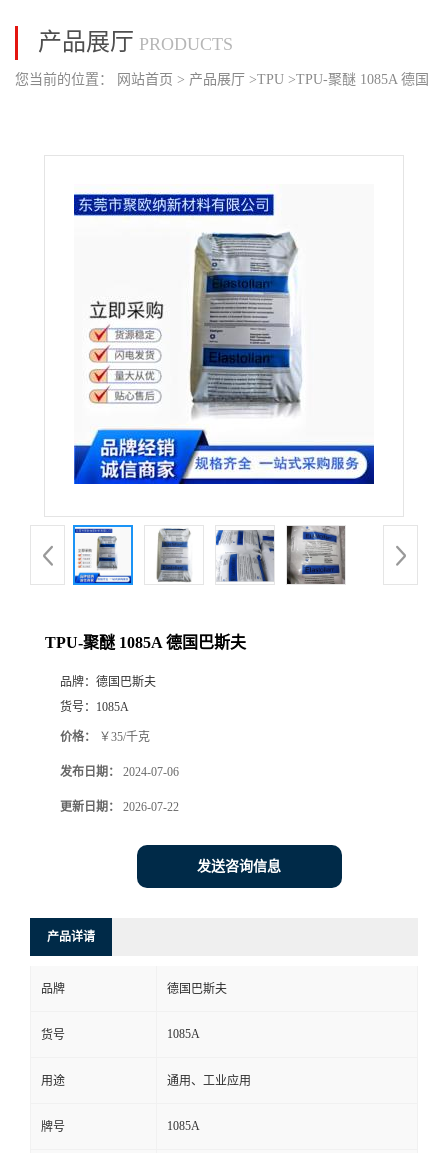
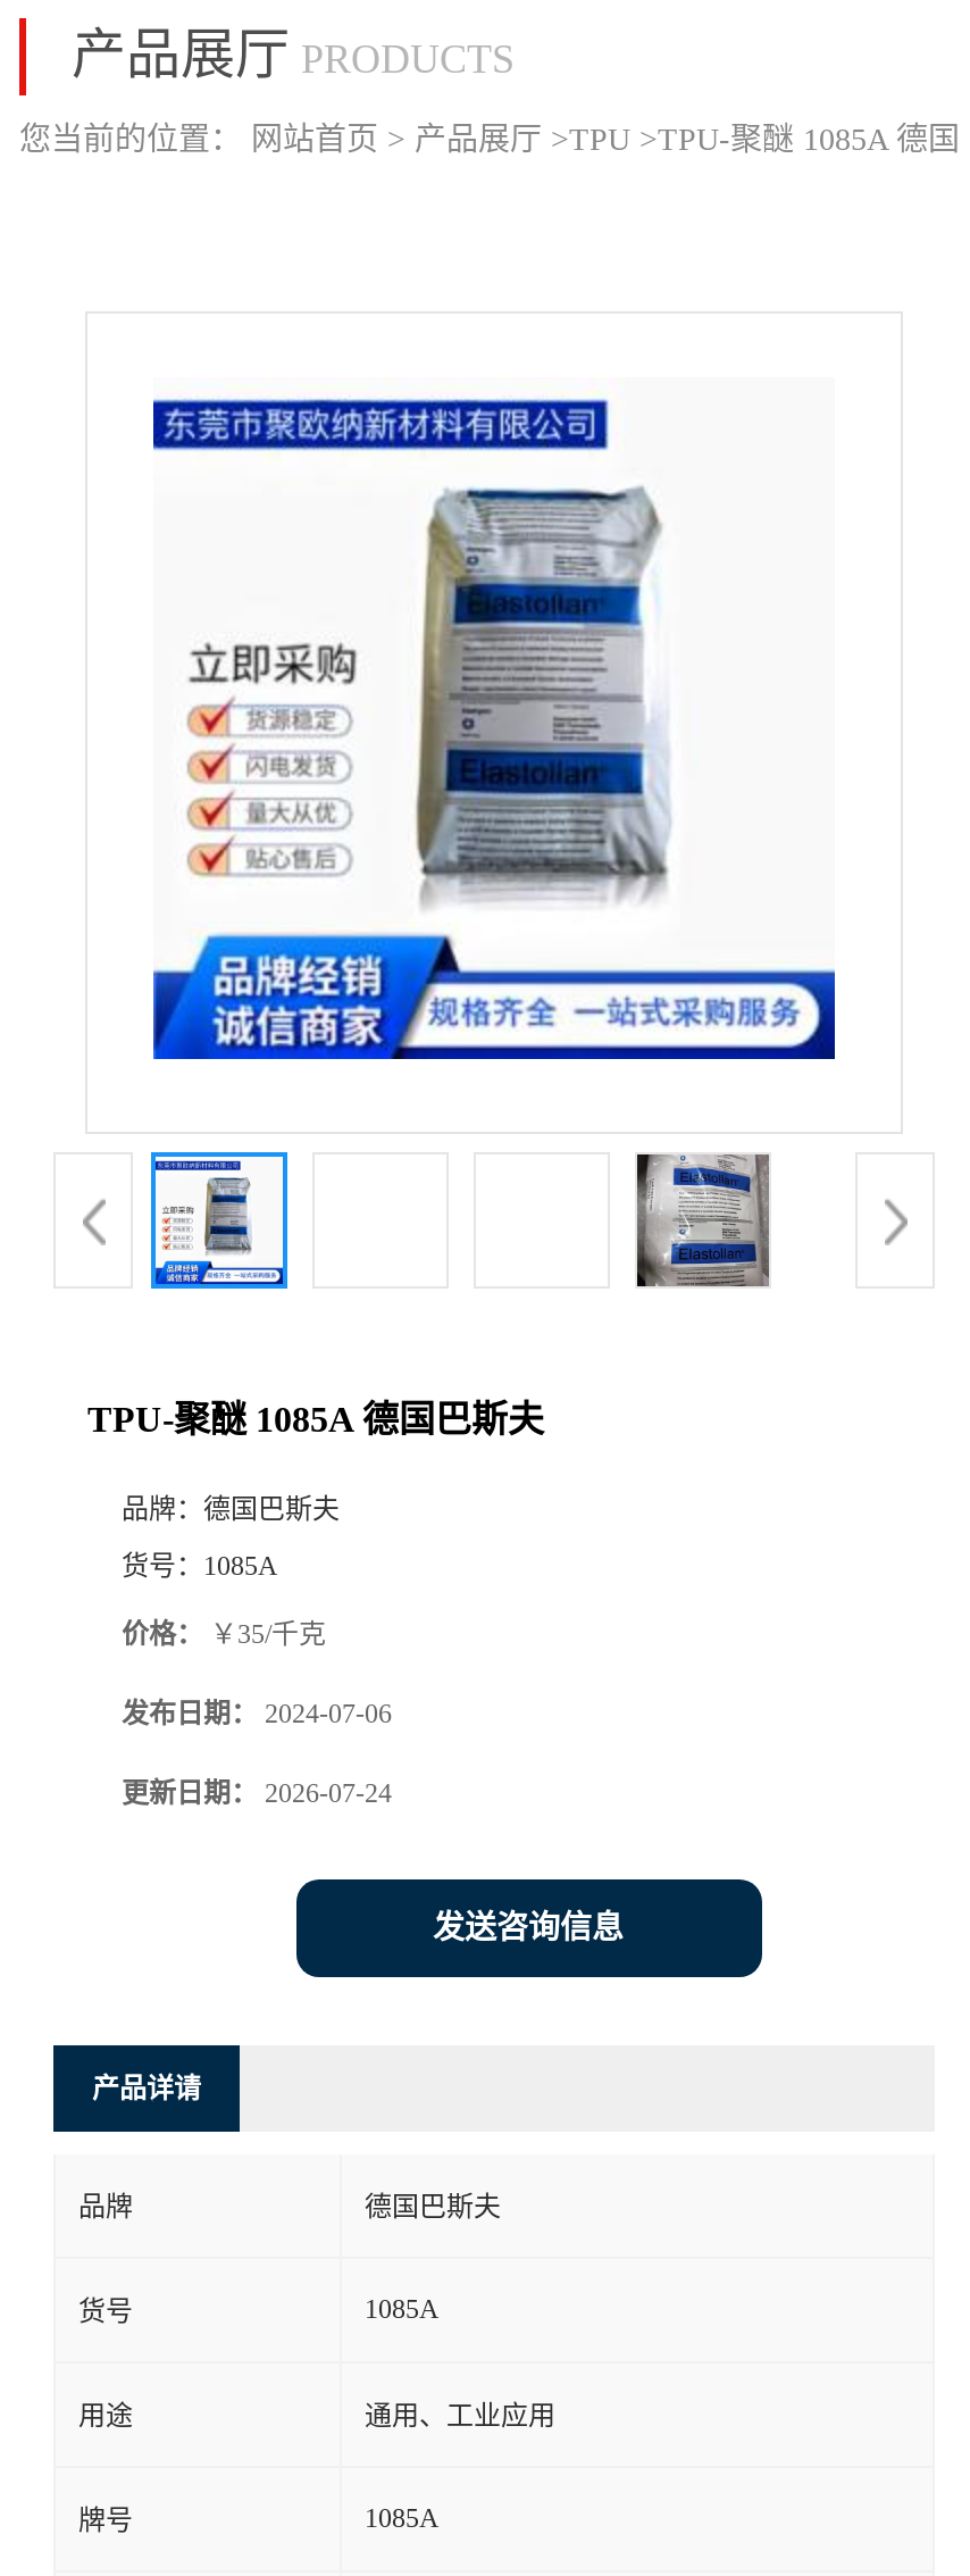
[156,528,192,583] [image] -> none
[215,529,275,583] [image] -> none
[60,800,179,814] 更新日期：2026-07-22 -> [122,1778,392,1809] 更新日期：2026-07-24

